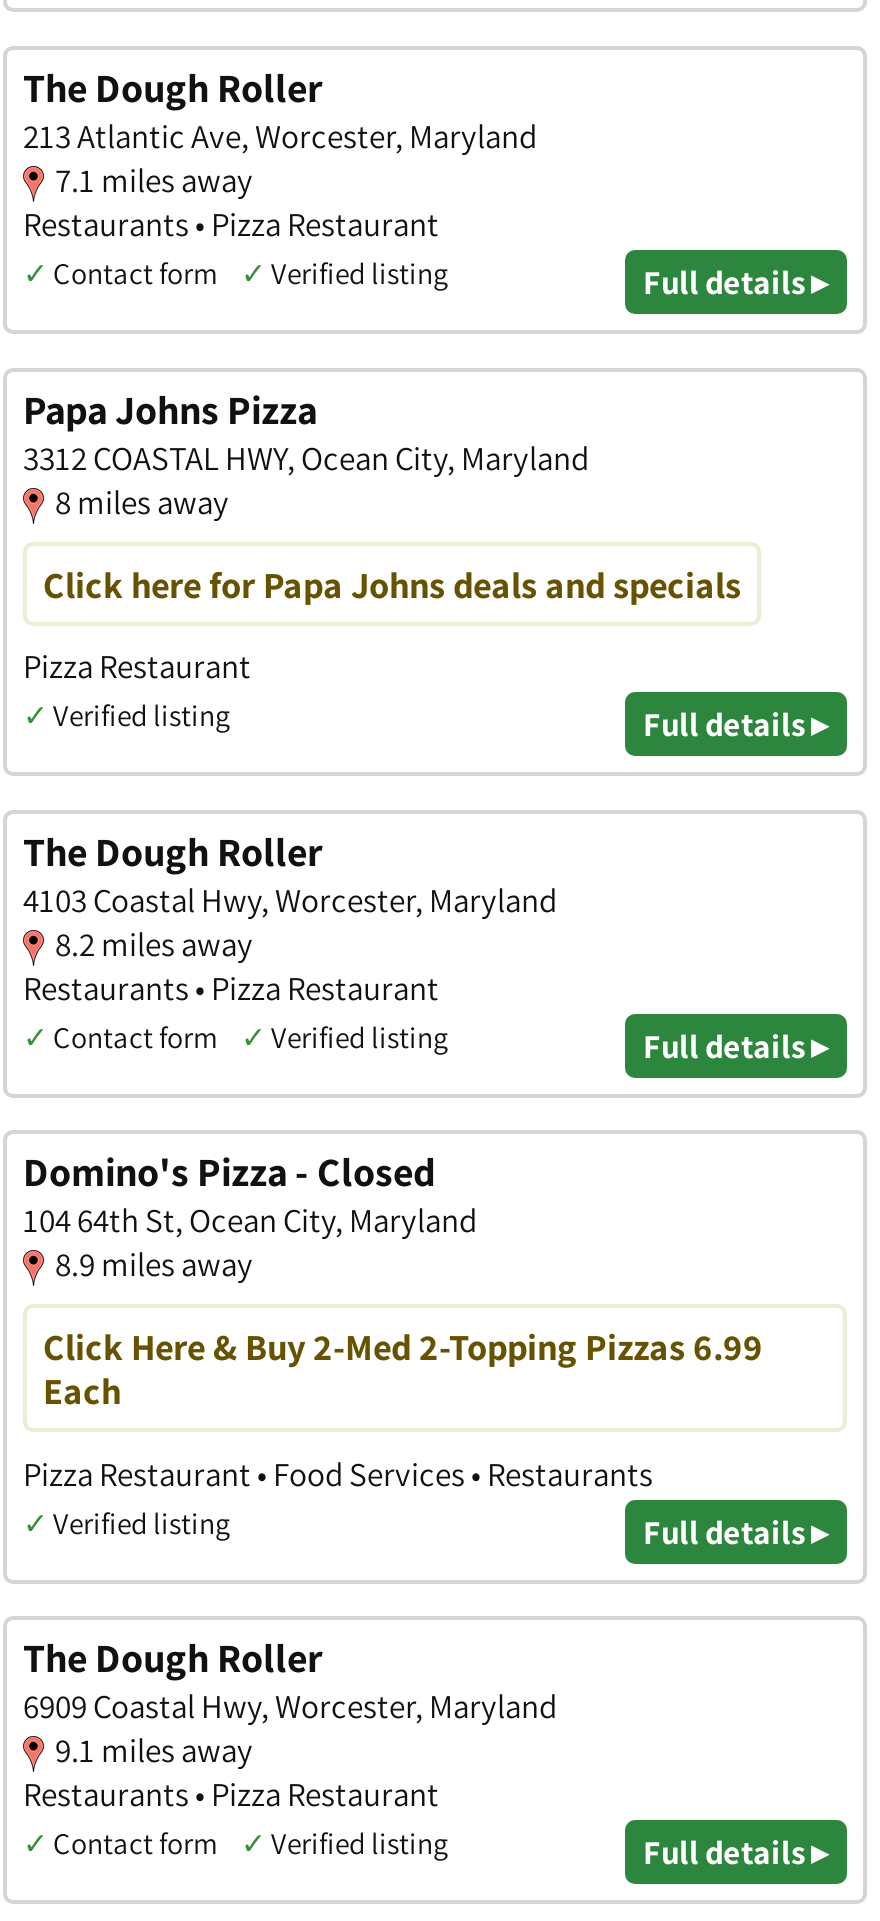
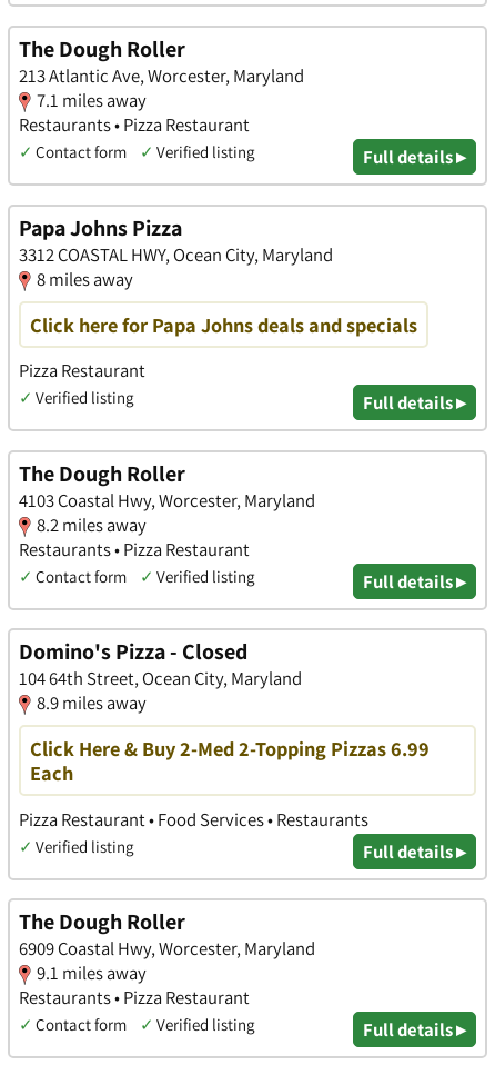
[23,1199,477,1243] 104 64th St, Ocean City, Maryland -> [19,666,302,691] 104 64th Street, Ocean City, Maryland

